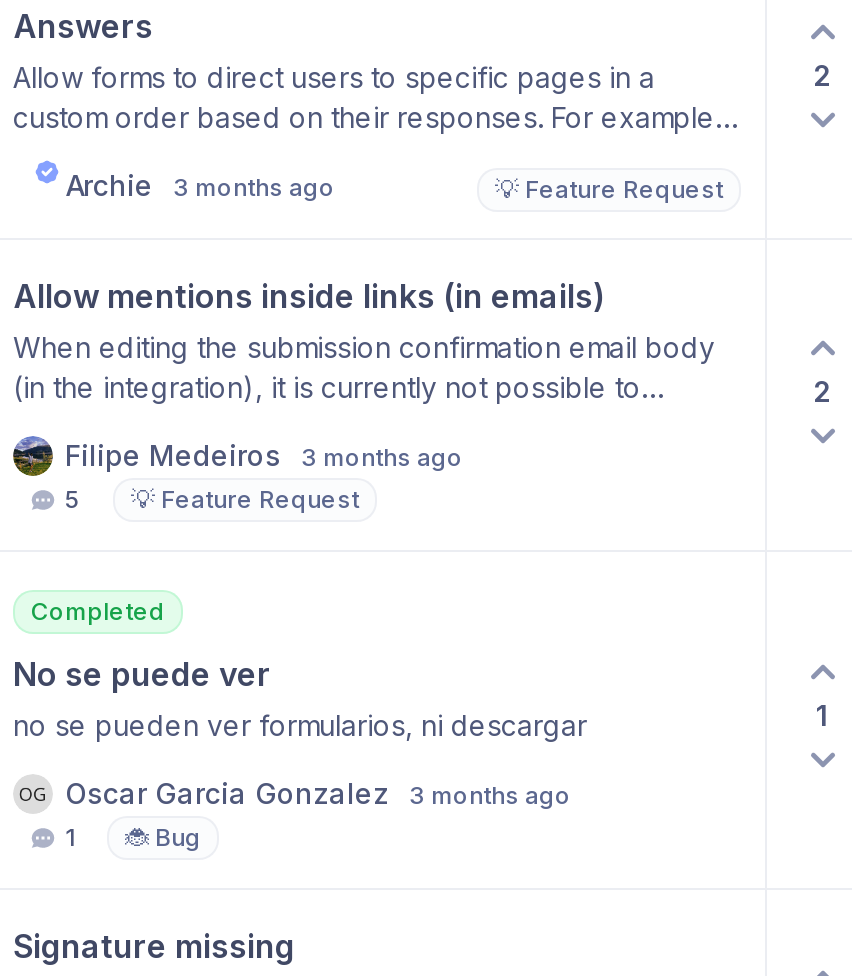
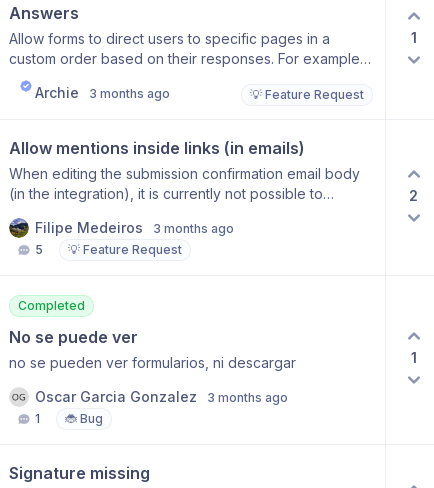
[813,58,831,92] 2 -> [410,29,416,46] 1

